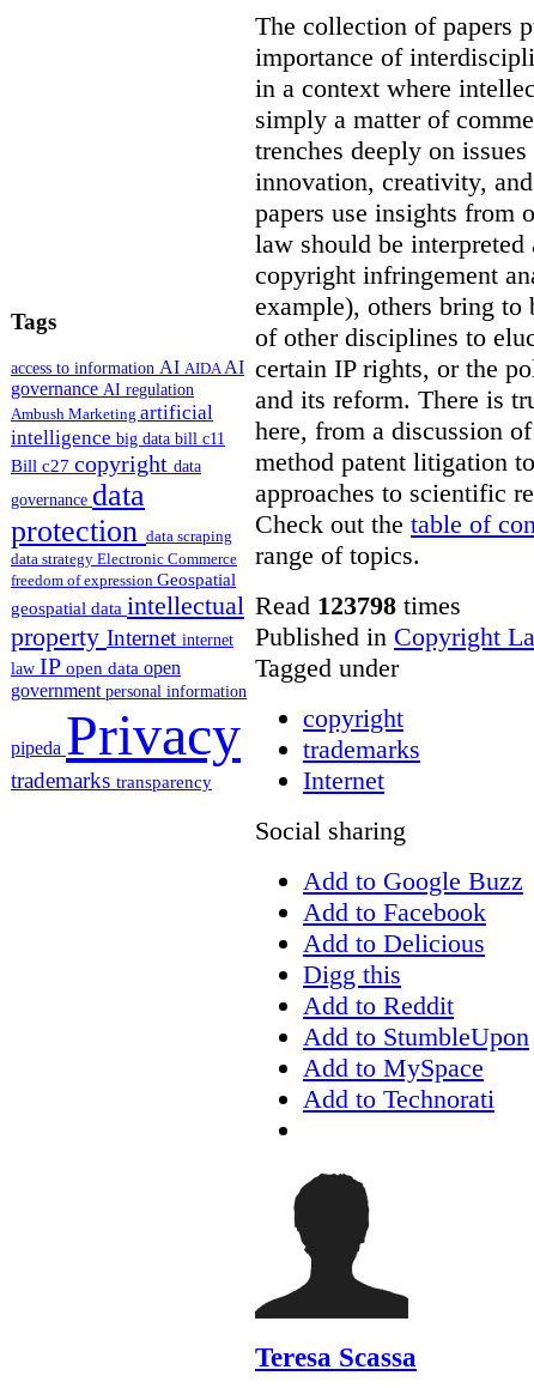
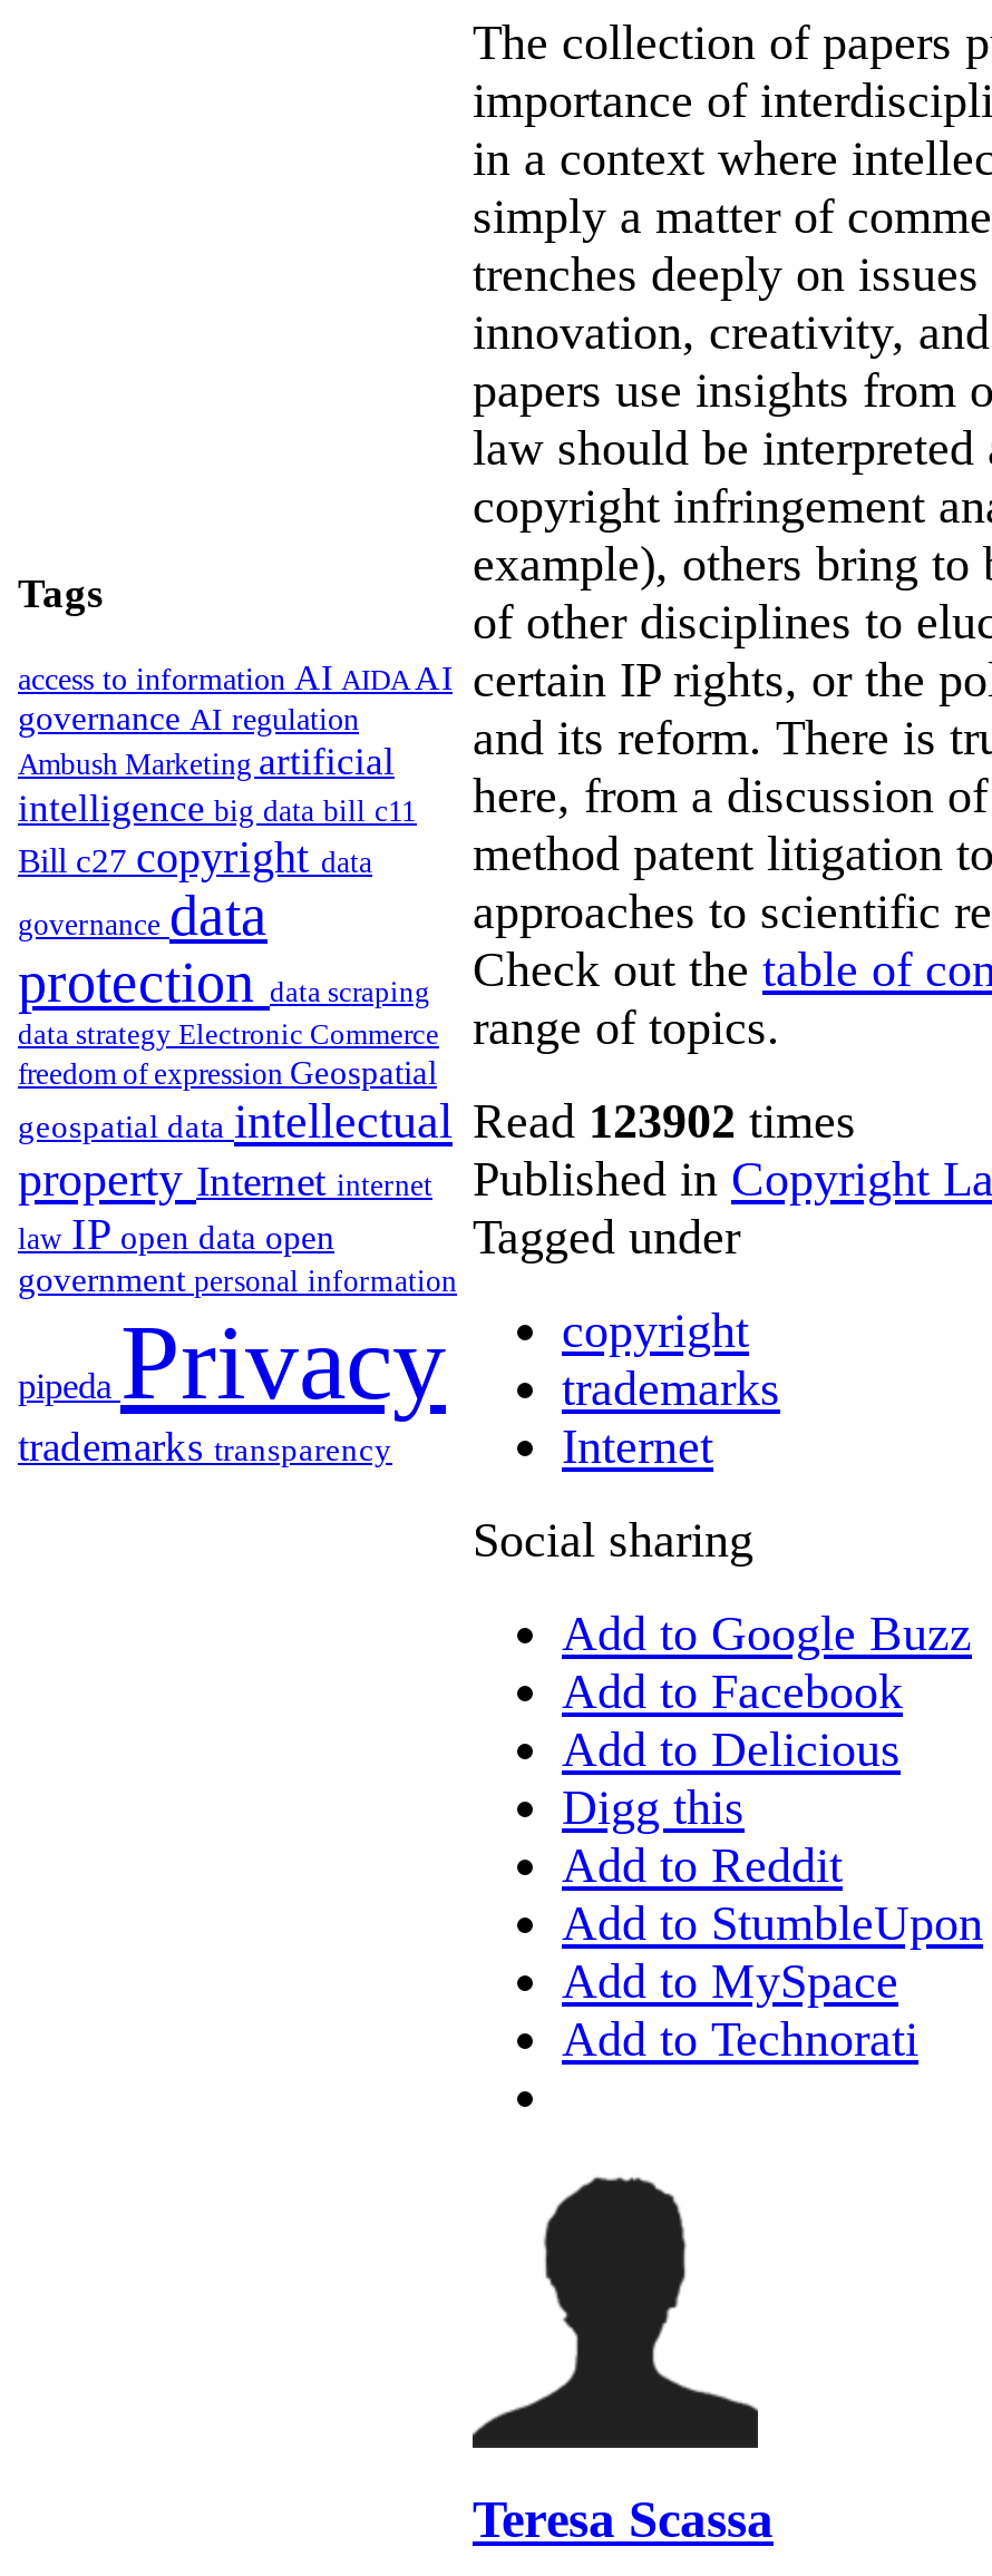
[11,590,461,621] geospatial data intellectual Read 123798 times -> [18,1093,856,1149] geospatial data intellectual Read 123902 times

